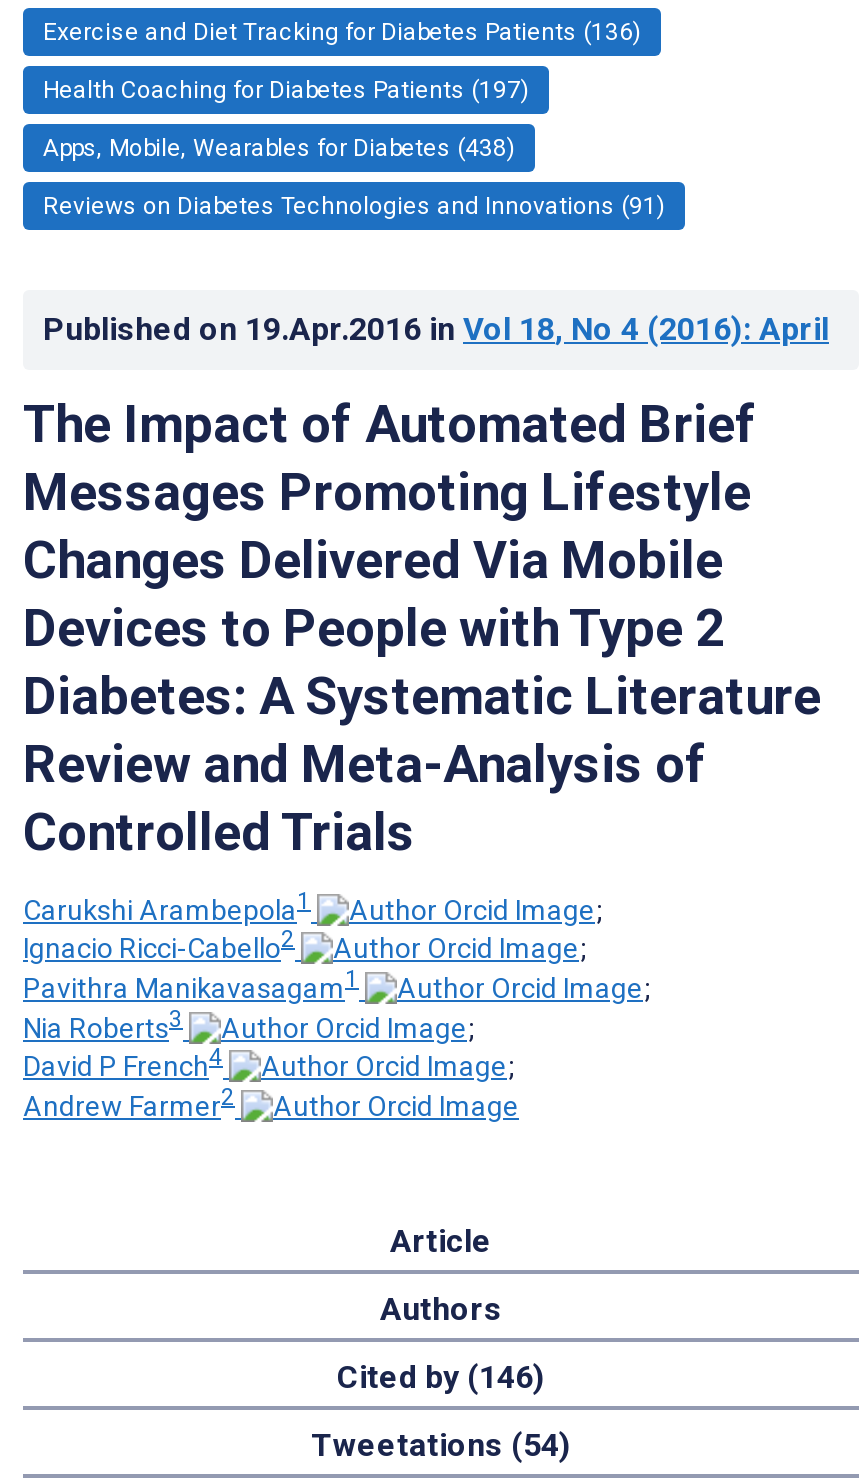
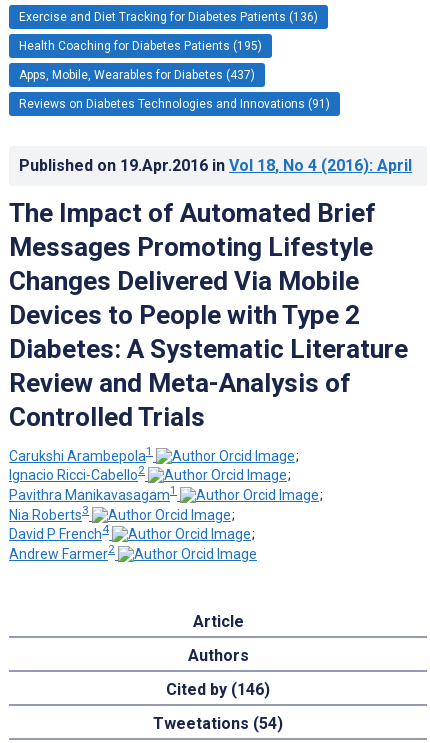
[43,76,529,104] Health Coaching for Diabetes Patients (197) -> [19,39,262,53] Health Coaching for Diabetes Patients (195)
[43,134,515,162] Apps, Mobile, Wearables for Diabetes (438) -> [19,68,255,82] Apps, Mobile, Wearables for Diabetes (437)

